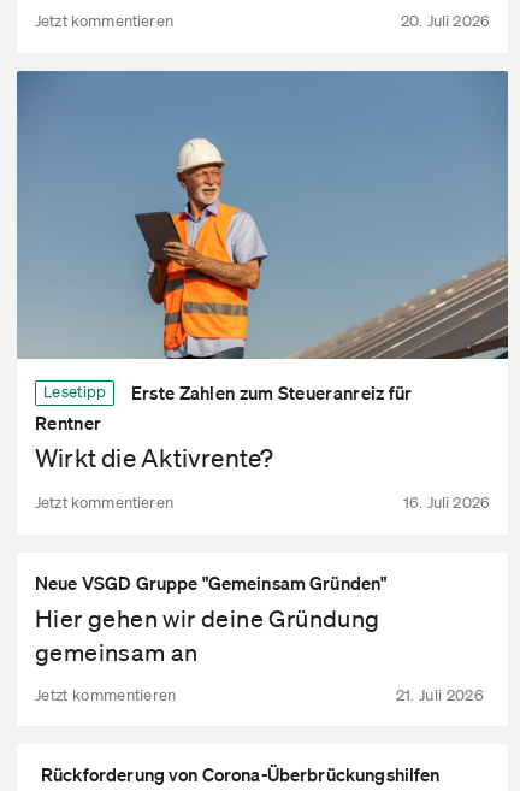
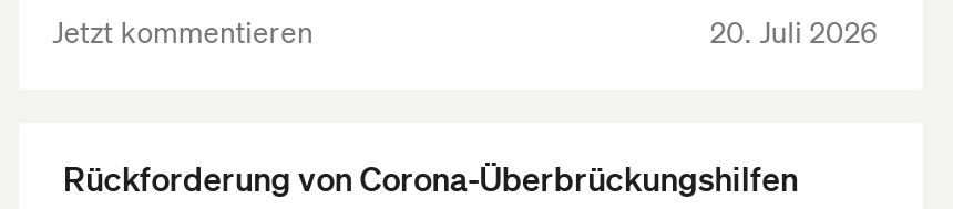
[16,70,509,706] [image] | Lesetipp | Erste Zahlen zum Steueranreiz für | Rentner | Wirkt die Aktivrente? | Jetzt kommentieren | 16. Juli 2026 | Neue VSGD Gruppe "Gemeinsam Gründen" | Hier gehen wir deine Gründung | gemeinsam an | Jetzt kommentieren | 21. Juli 2026 -> none

